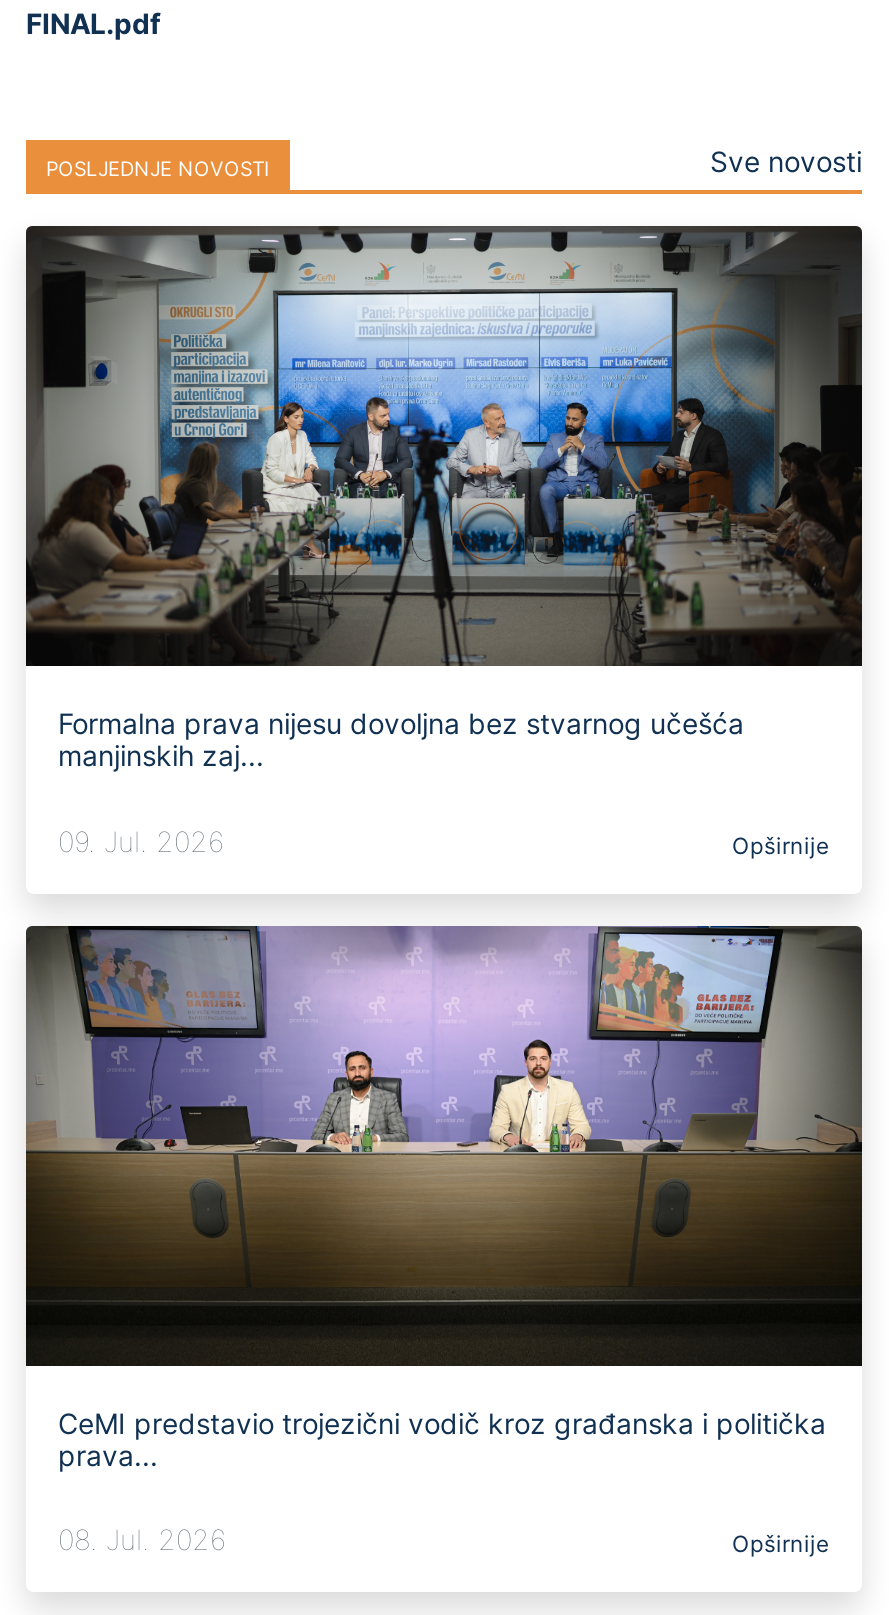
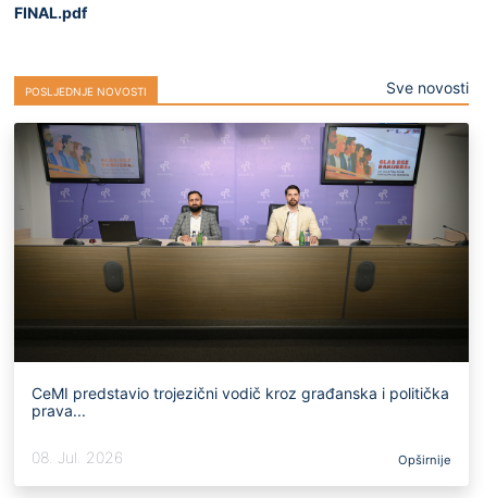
[26,224,862,860] [image] | Formalna prava nijesu dovoljna bez stvarnog učešća | manjinskih zaj... | 09. Jul. 2026 | Opširnije -> none

